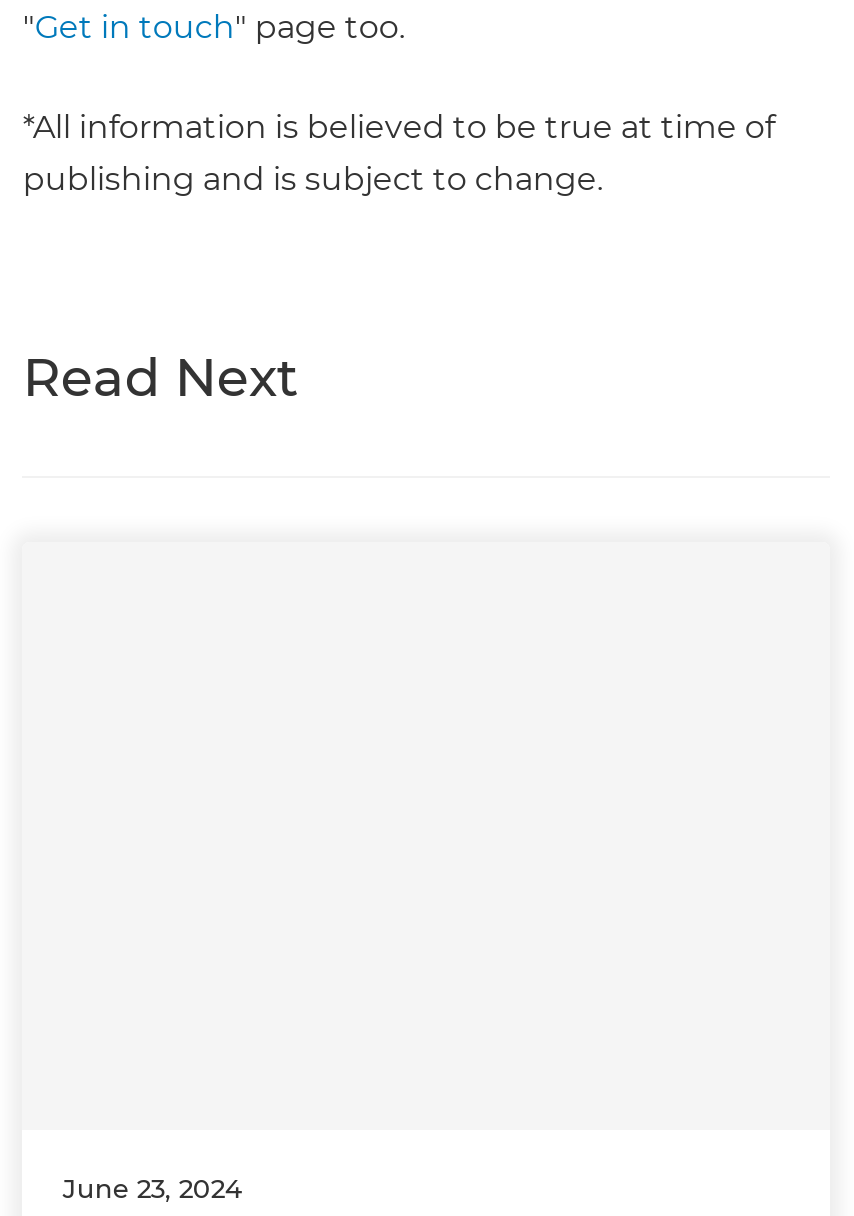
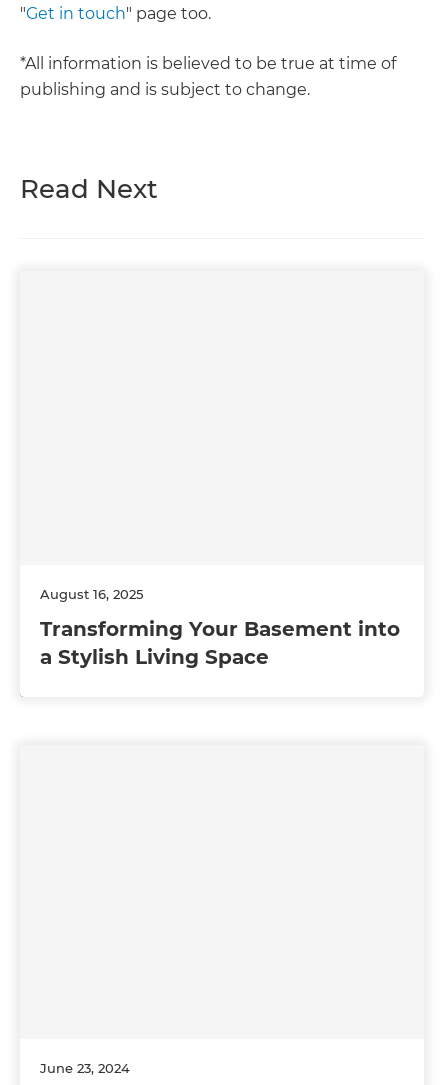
none -> [40,586,400,669] August 16, 2025 | Transforming Your Basement into | a Stylish Living Space

